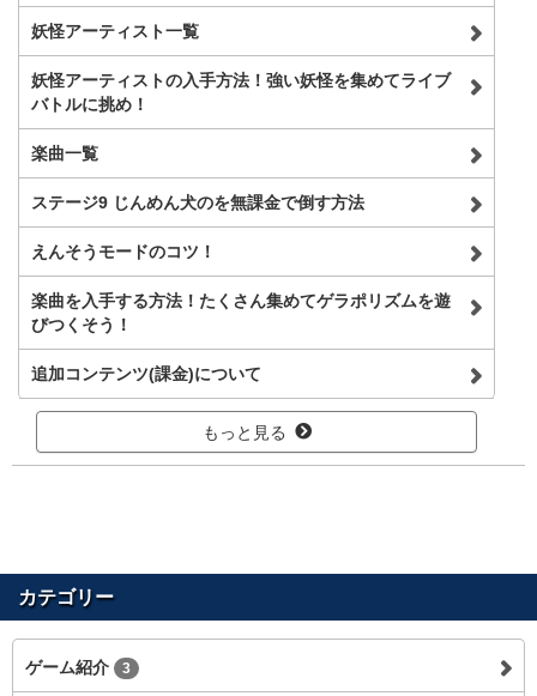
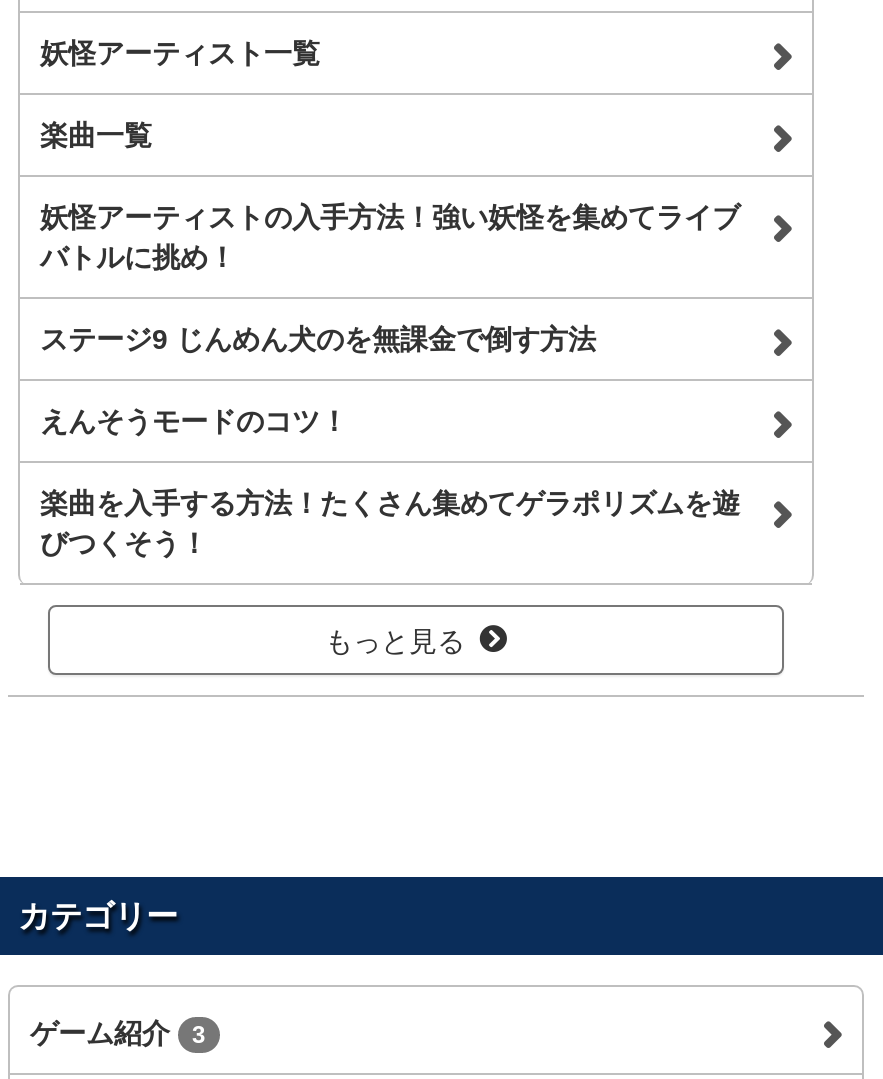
moved [31,71,451,114] -> [40,201,740,273]: 妖怪アーティストの入手方法！強い妖怪を集めてライブ | バトルに挑め！
moved [31,144,98,163] -> [40,119,152,151]: 楽曲一覧
[31,364,261,384] 追加コンテンツ(課金)について -> none

